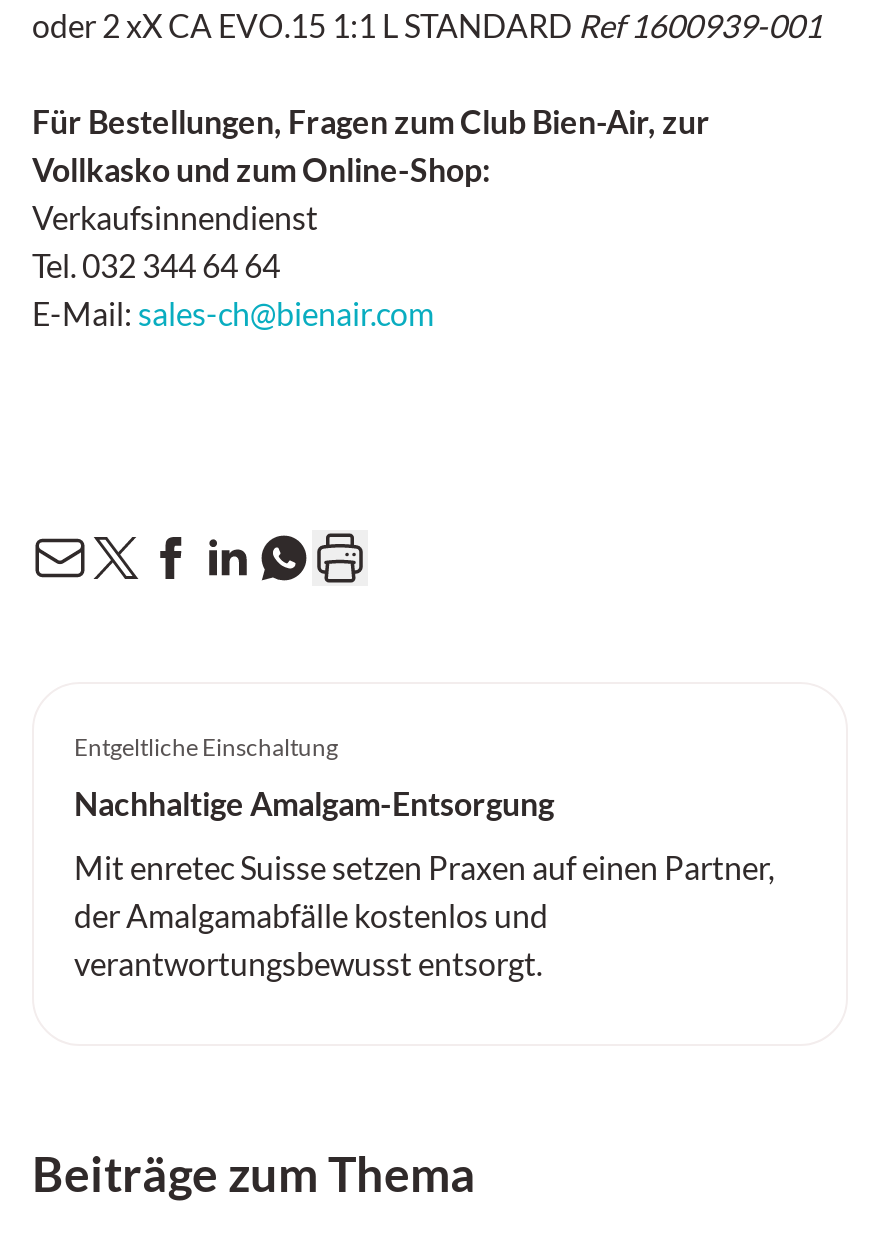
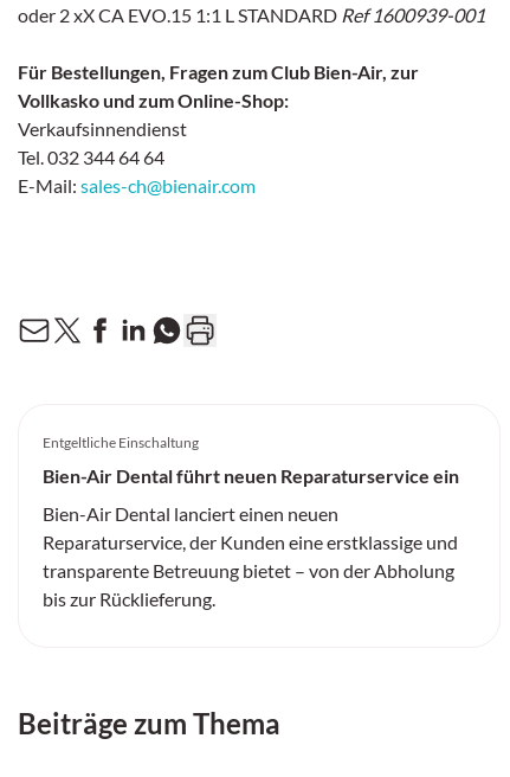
[74,784,554,822] Nachhaltige Amalgam-Entsorgung -> [43,464,460,487] Bien-Air Dental führt neuen Reparaturservice ein
[74,848,774,982] Mit enretec Suisse setzen Praxen auf einen Partner, | der Amalgamabfälle kostenlos und | verantwortungsbewusst entsorgt. -> [43,502,458,610] Bien-Air Dental lanciert einen neuen | Reparaturservice, der Kunden eine erstklassige und | transparente Betreuung bietet – von der Abholung | bis zur Rücklieferung.

